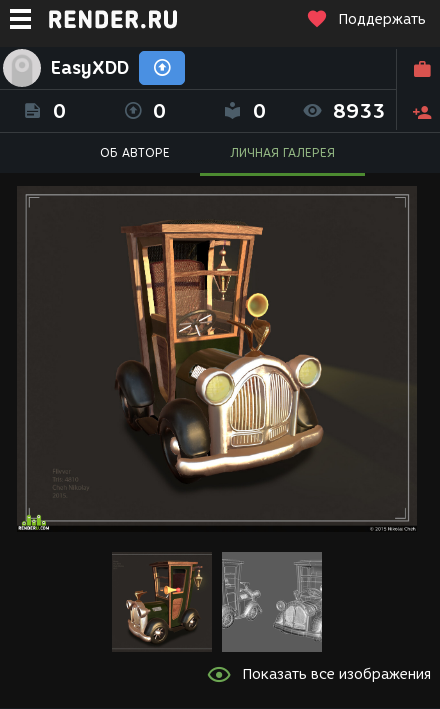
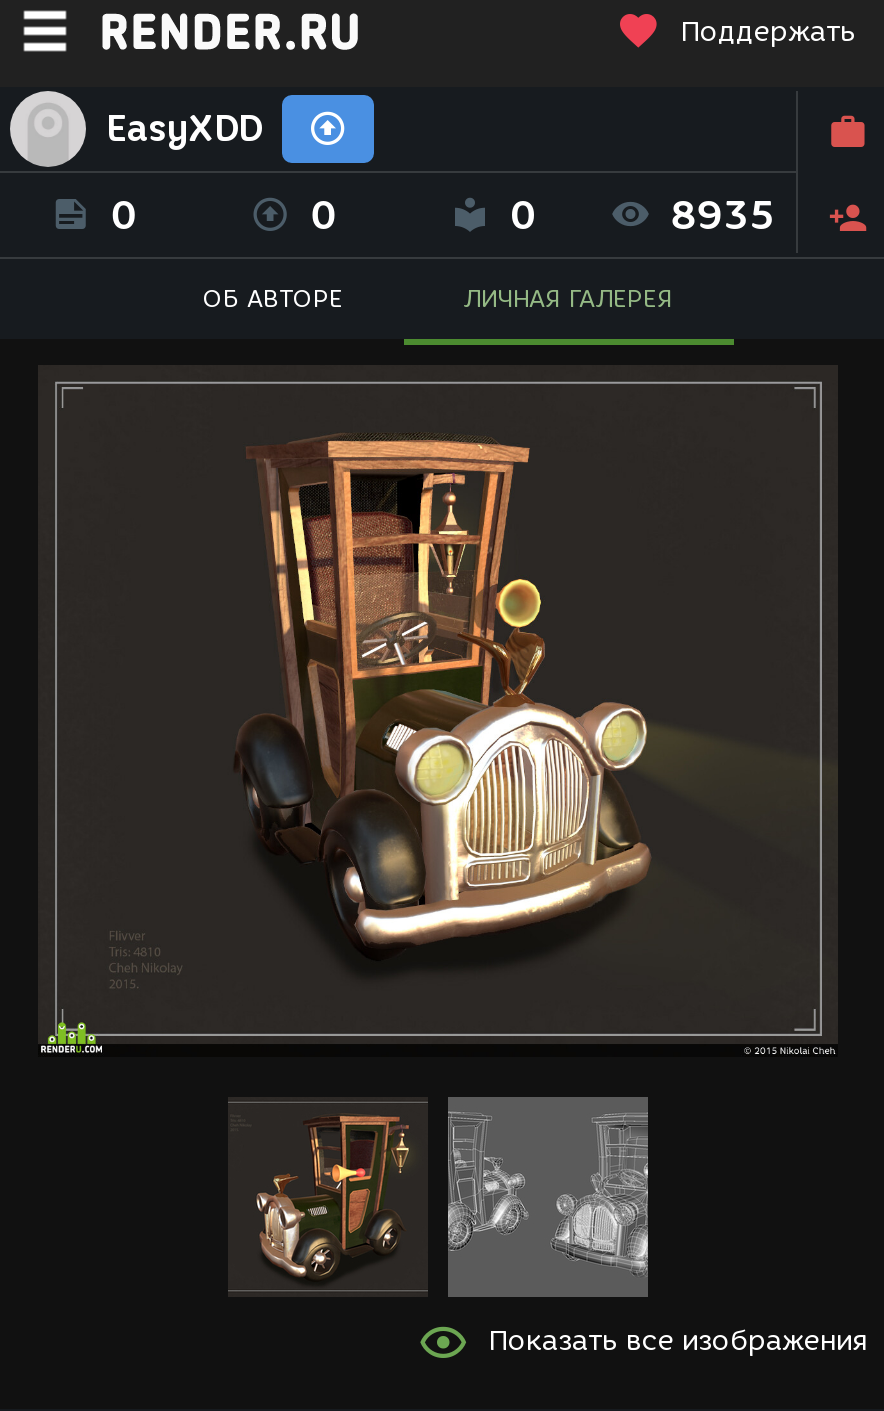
[333,99,385,123] 8933 -> [671,191,775,239] 8935

